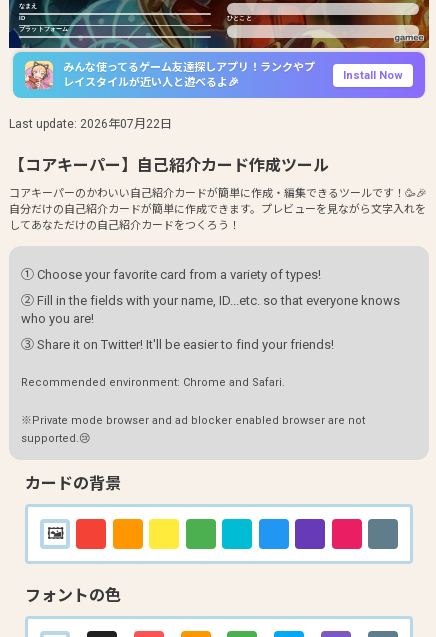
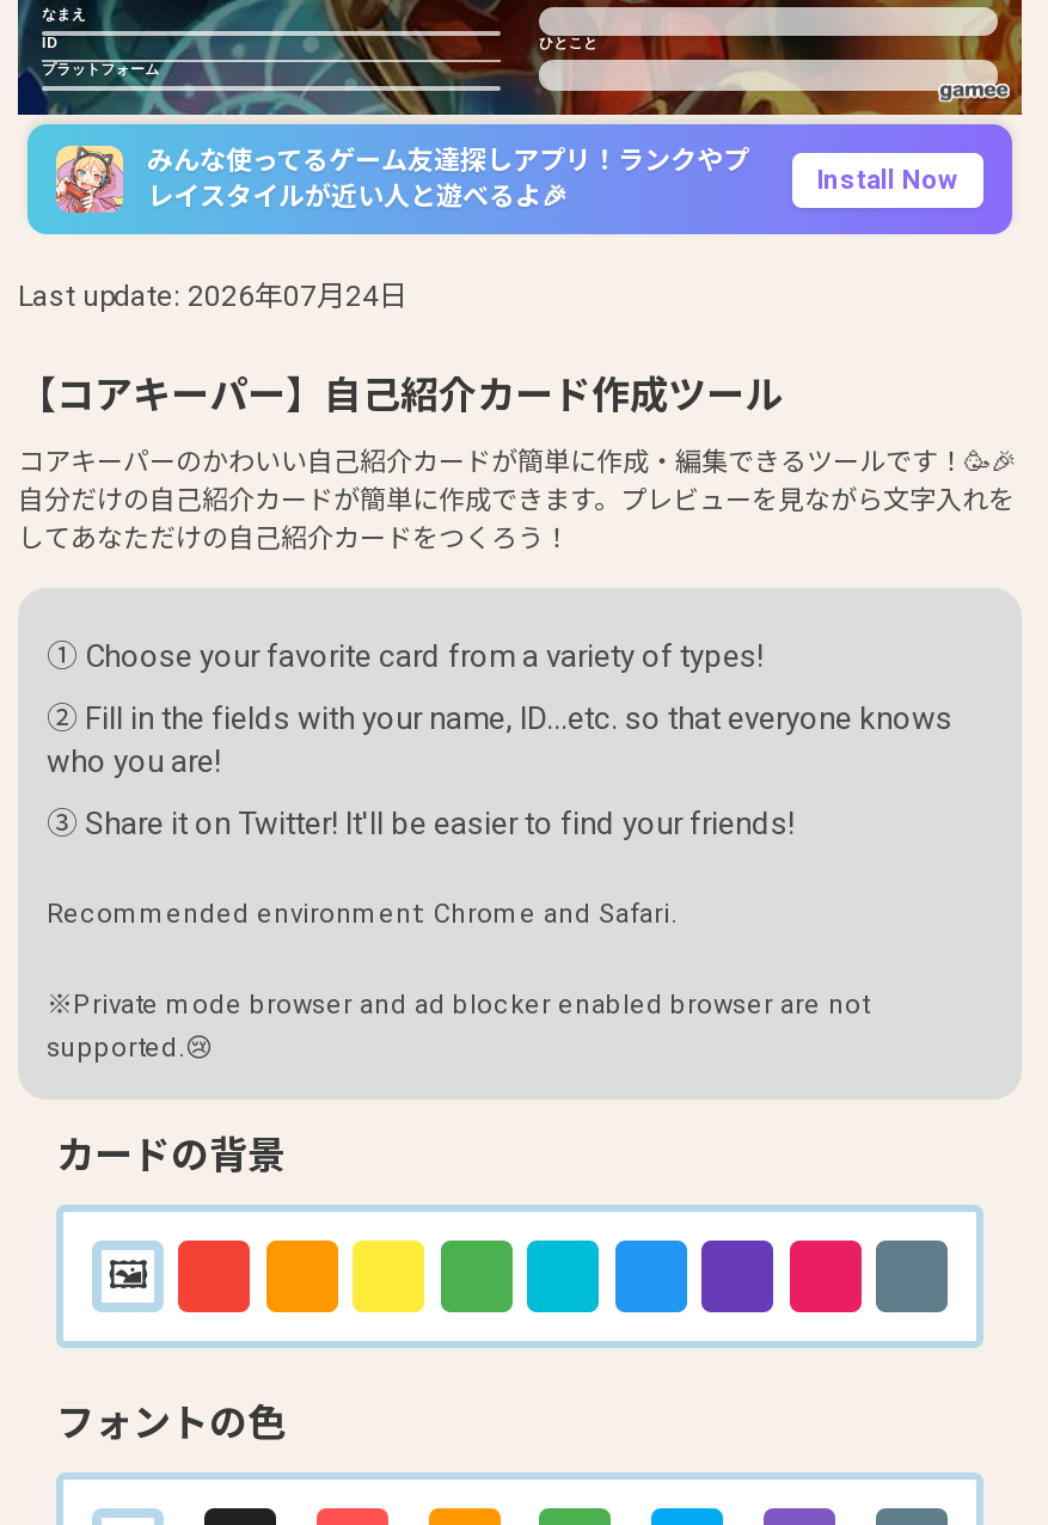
[9,117,172,131] Last update: 2026年07月22日 -> [18,280,407,314] Last update: 2026年07月24日

